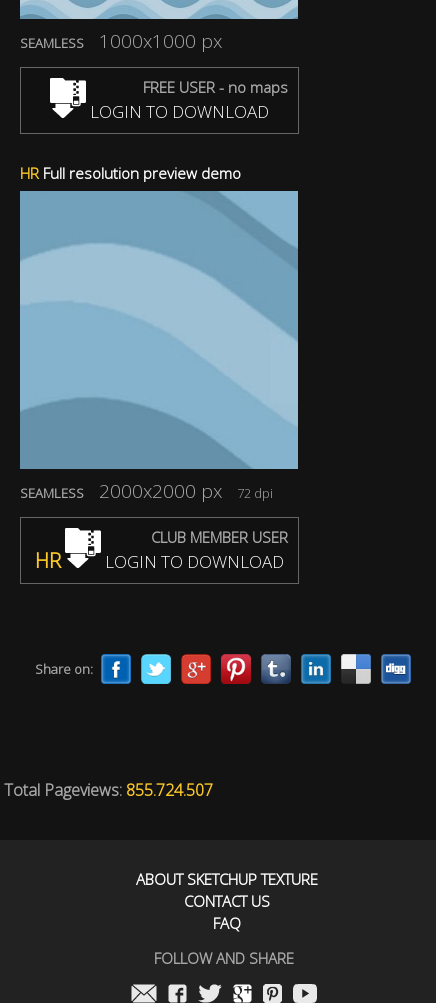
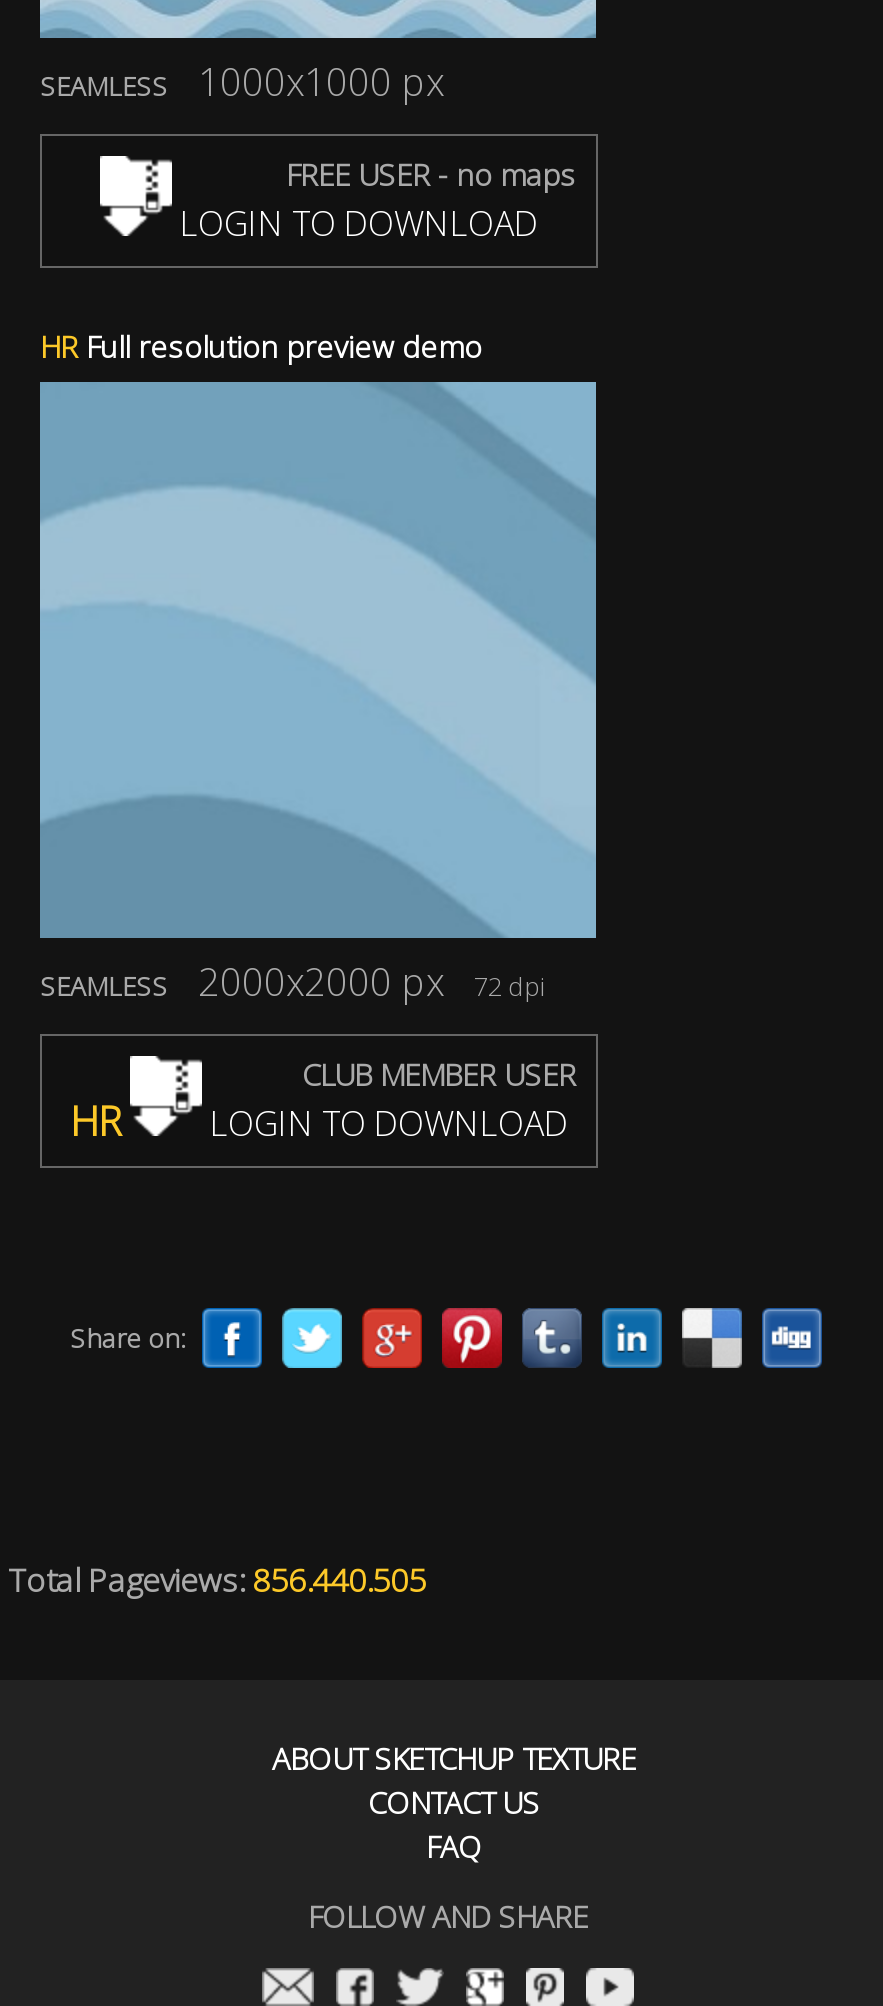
[0,779,213,801] Total Pageviews: 855.724.507 -> [0,1558,426,1602] Total Pageviews: 856.440.505

